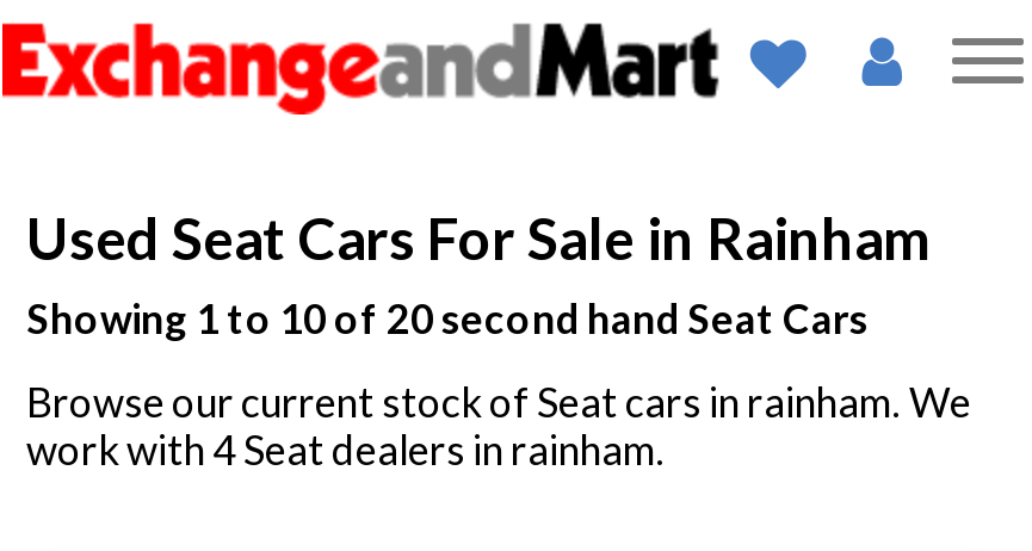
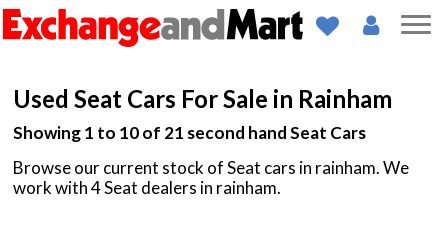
[26,293,869,343] Showing 1 to 10 of 20 second hand Seat Cars -> [13,122,366,143] Showing 1 to 10 of 21 second hand Seat Cars

